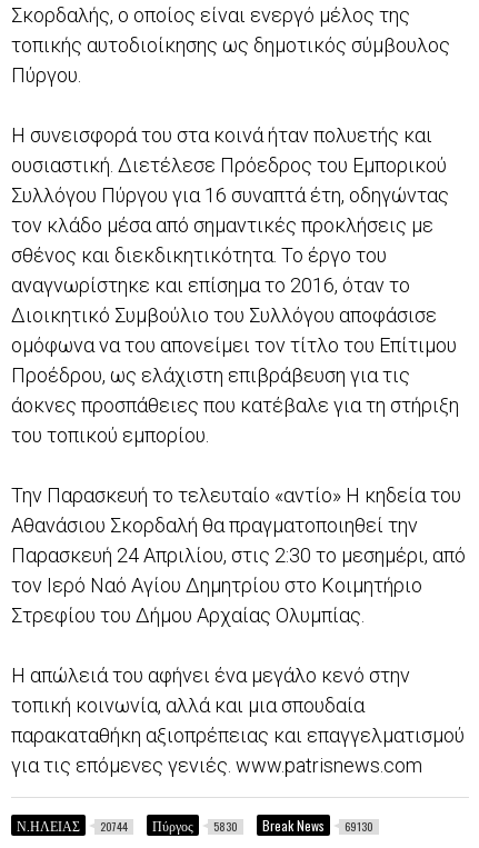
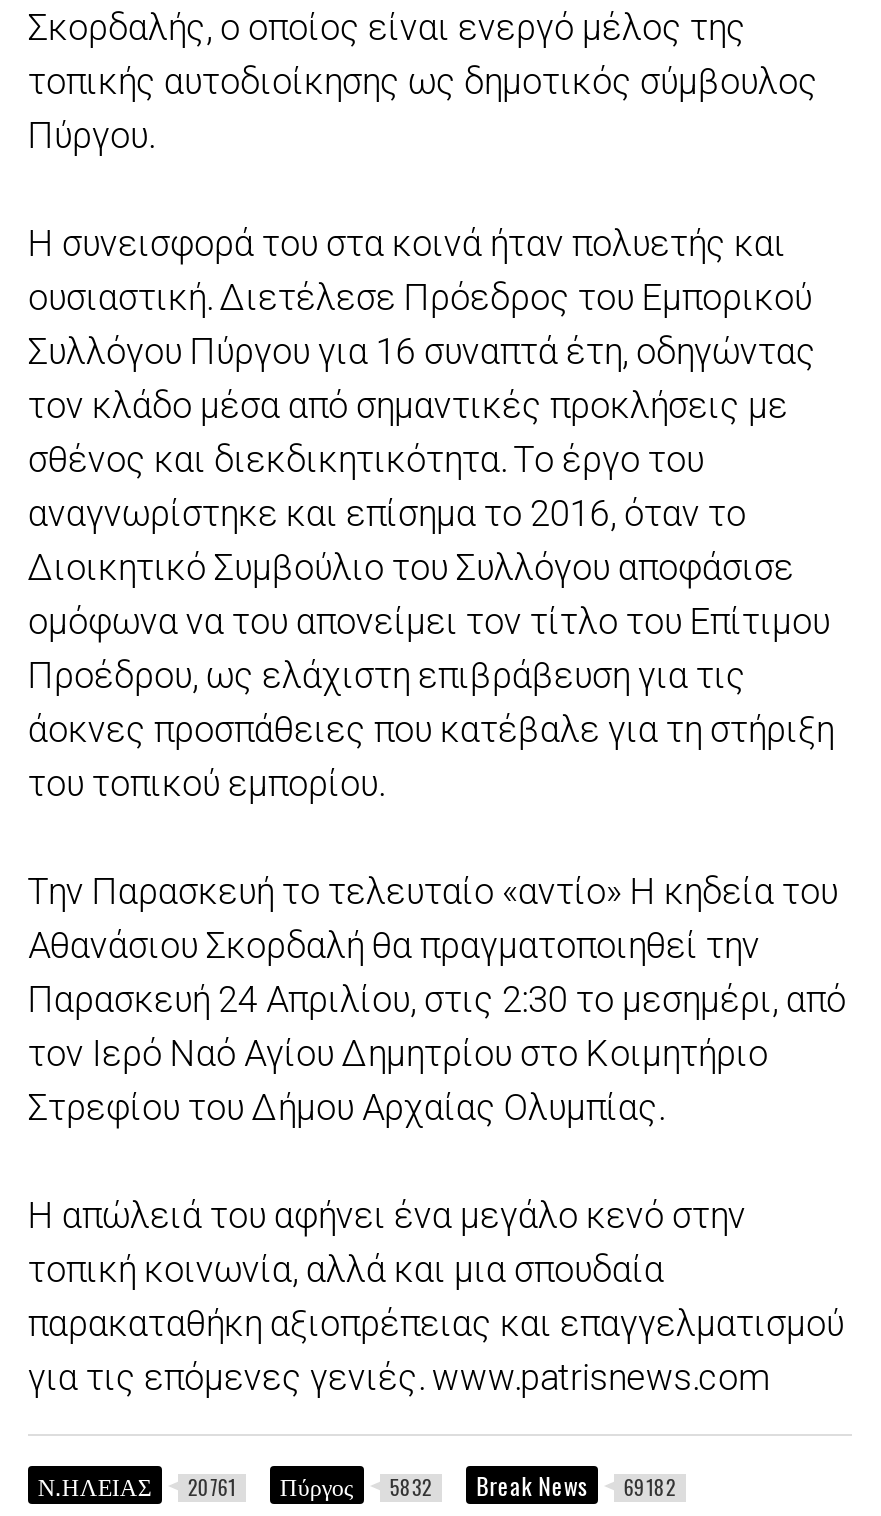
[100,818,128,835] 20744 -> [188,1473,236,1503] 20761
[213,818,238,835] 5830 -> [390,1473,432,1503] 5832
[344,818,373,835] 69130 -> [624,1473,676,1503] 69182

